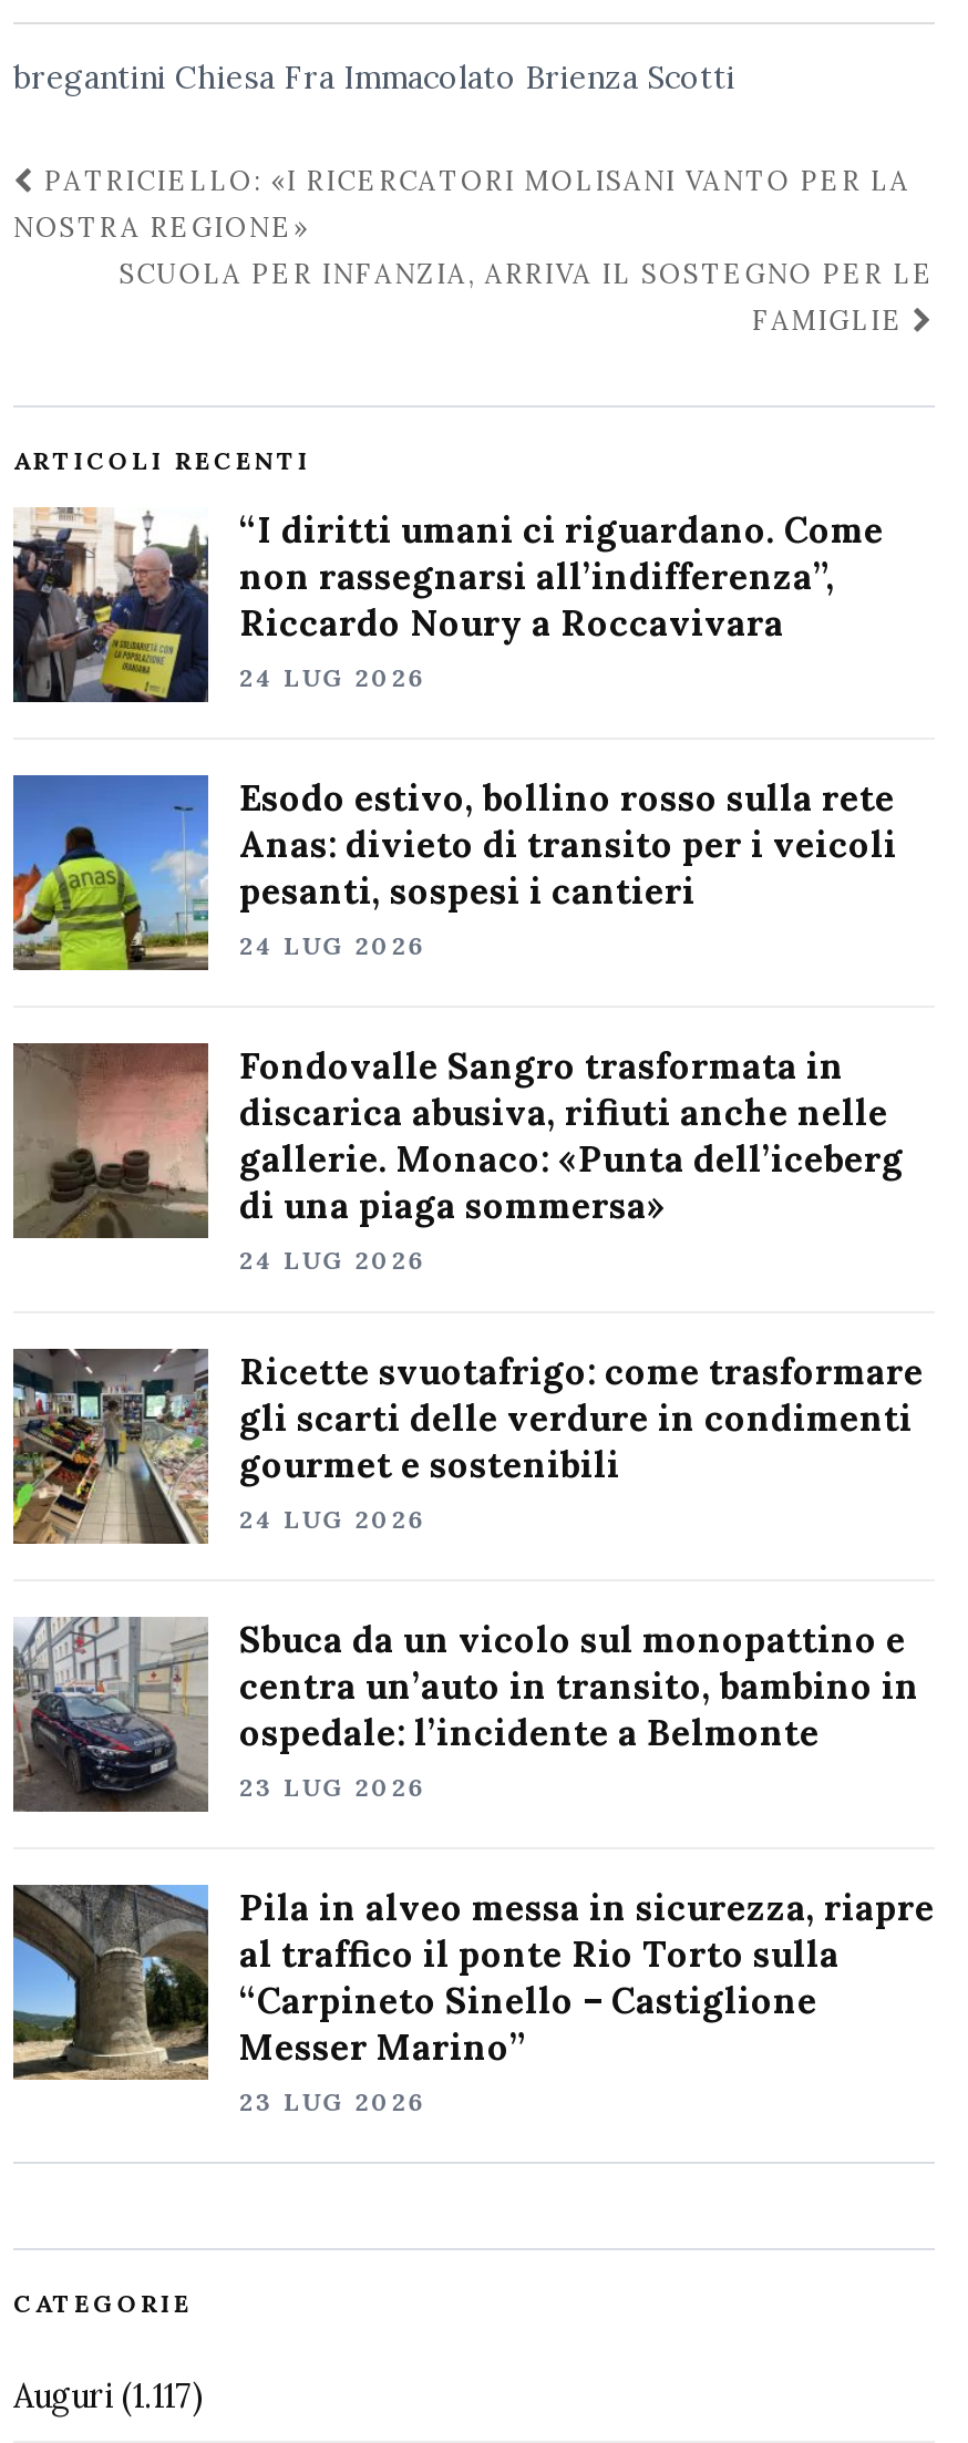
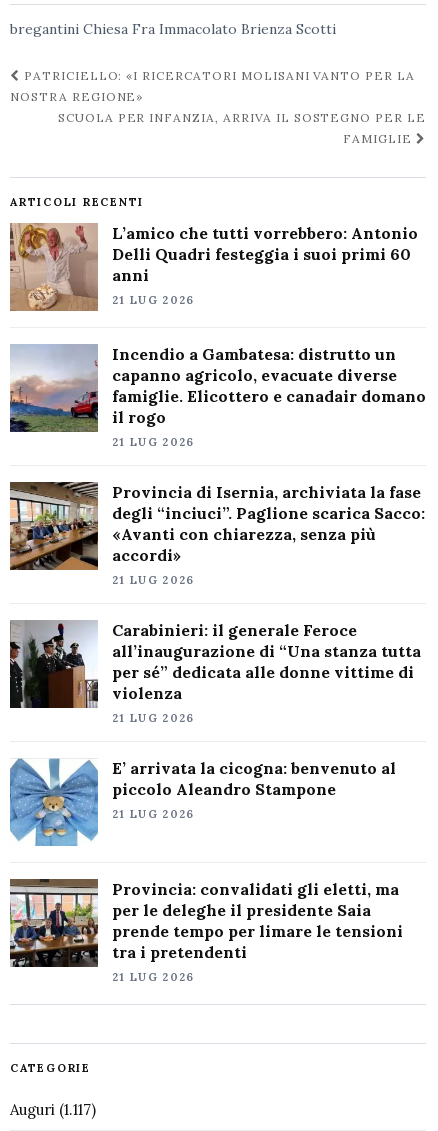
[11,507,884,704] [image] | “I diritti umani ci riguardano. Come | non rassegnarsi all’indifferenza”, | Riccardo Noury a Roccavivara | 24 LUG 2026 -> [9,222,418,312] [image] | L’amico che tutti vorrebbero: Antonio | Delli Quadri festeggia i suoi primi 60 | anni | 21 LUG 2026
[11,775,897,972] [image] | Esodo estivo, bollino rosso sulla rete | Anas: divieto di transito per i veicoli | pesanti, sospesi i cantieri | 24 LUG 2026 -> [9,344,426,449] [image] | Incendio a Gambatesa: distrutto un | capanno agricolo, evacuate diverse | famiglie. Elicottero e canadair domano | il rogo | 21 LUG 2026
[11,1041,904,1275] [image] | Fondovalle Sangro trasformata in | discarica abusiva, rifiuti anche nelle | gallerie. Monaco: «Punta dell’iceberg | di una piaga sommersa» | 24 LUG 2026 -> [10,481,425,587] [image] | Provincia di Isernia, archiviata la fase | degli “inciuci”. Paglione scarica Sacco: | «Avanti con chiarezza, senza più | accordi» | 21 LUG 2026
[11,1347,924,1546] [image] | Ricette svuotafrigo: come trasformare | gli scarti delle verdure in condimenti | gourmet e sostenibili | 24 LUG 2026 -> [9,620,421,725] [image] | Carabinieri: il generale Feroce | all’inaugurazione di “Una stanza tutta | per sé” dedicata alle donne vittime di | violenza | 21 LUG 2026
[11,1615,919,1814] [image] | Sbuca da un vicolo sul monopattino e | centra un’auto in transito, bambino in | ospedale: l’incidente a Belmonte | 23 LUG 2026 -> [9,758,396,847] [image] | E’ arrivata la cicogna: benvenuto al | piccolo Aleandro Stampone | 21 LUG 2026
[11,1883,935,2117] [image] | Pila in alveo messa in sicurezza, riapre | al traffico il ponte Rio Torto sulla | “Carpineto Sinello – Castiglione | Messer Marino” | 23 LUG 2026 -> [9,878,403,984] [image] | Provincia: convalidati gli eletti, ma | per le deleghe il presidente Saia | prende tempo per limare le tensioni | tra i pretendenti | 21 LUG 2026

